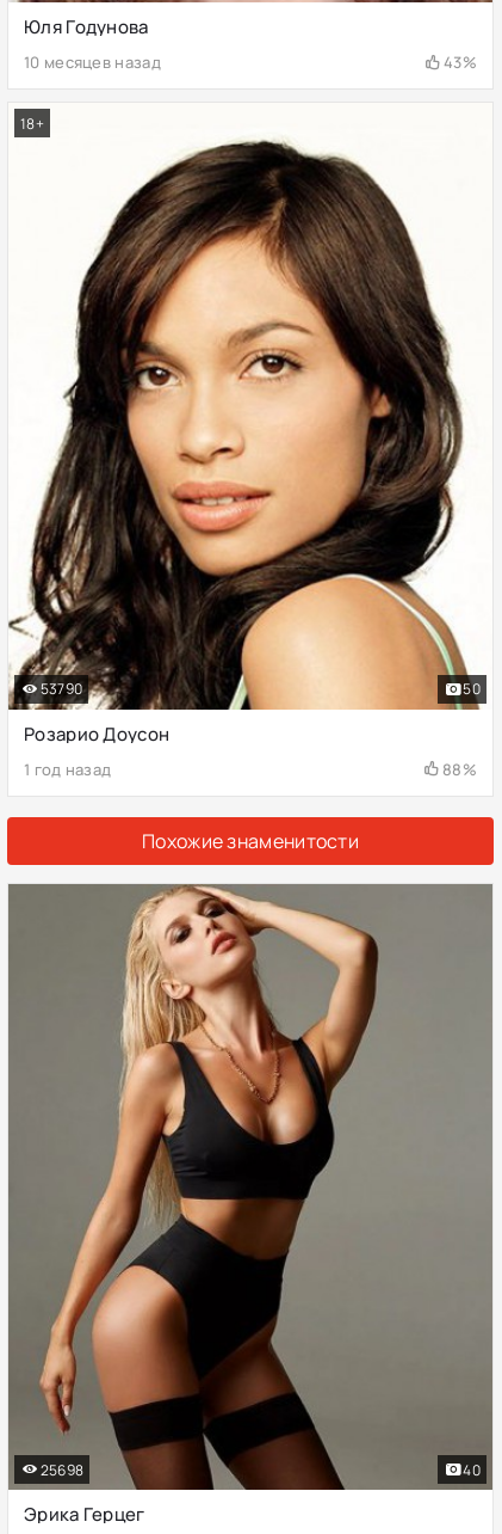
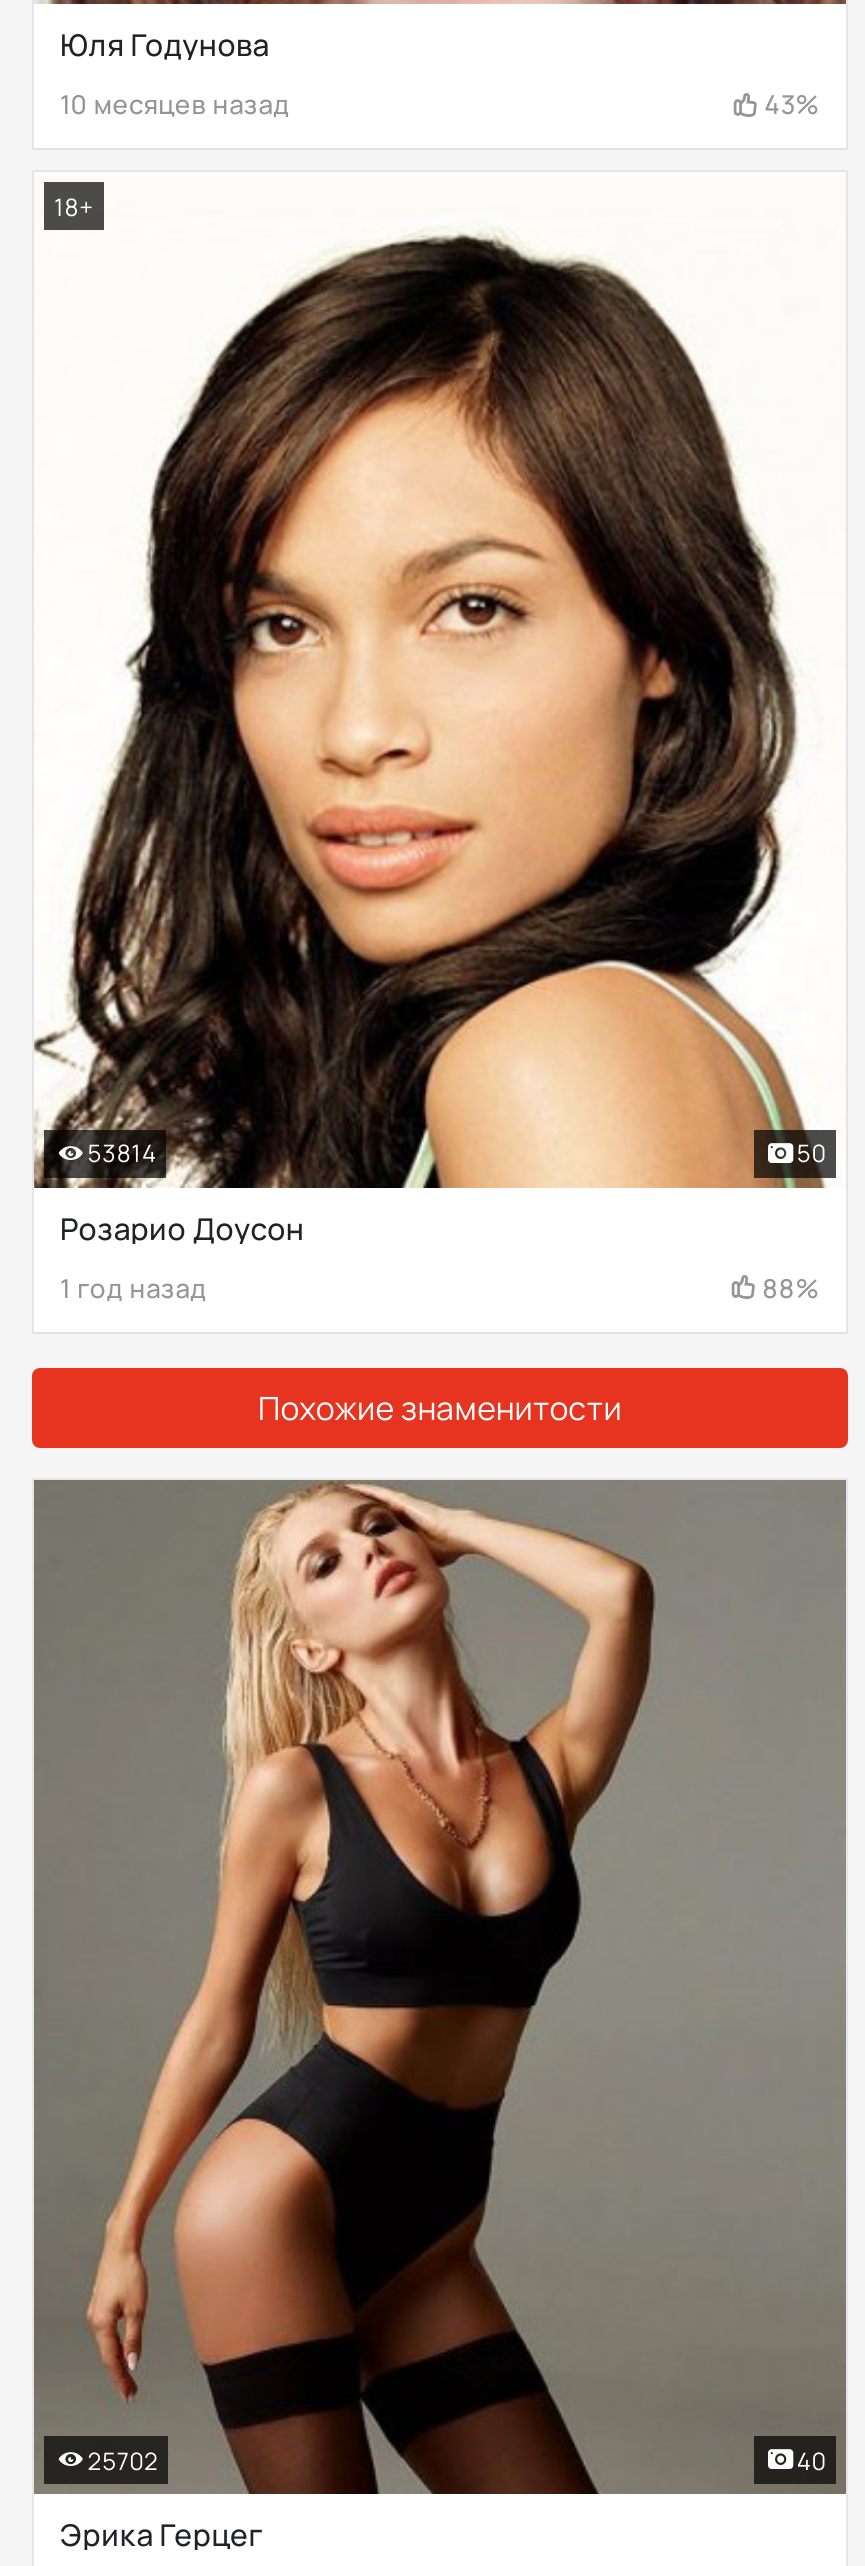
[40,679,83,699] 53790 -> [88,1136,157,1170] 53814
[40,1459,84,1480] 25698 -> [88,2443,159,2477] 25702

